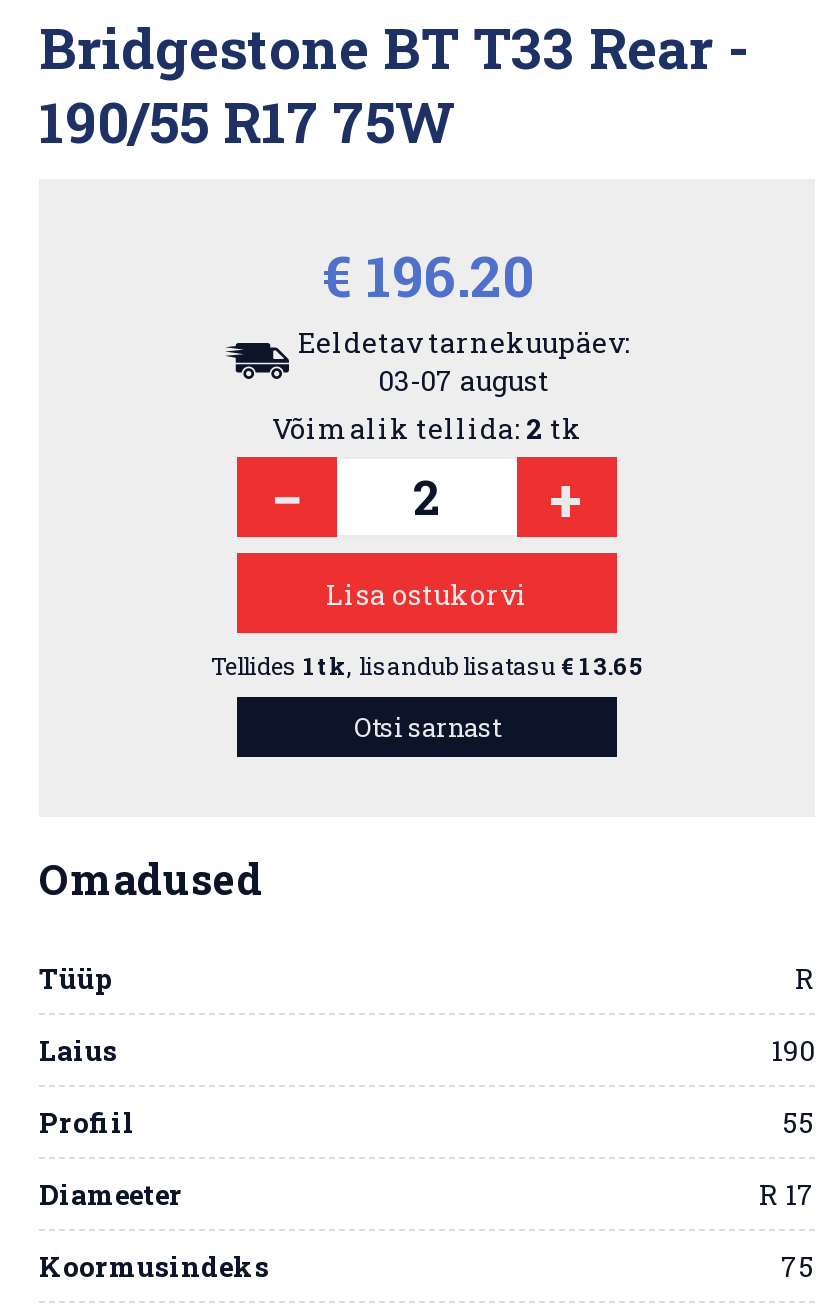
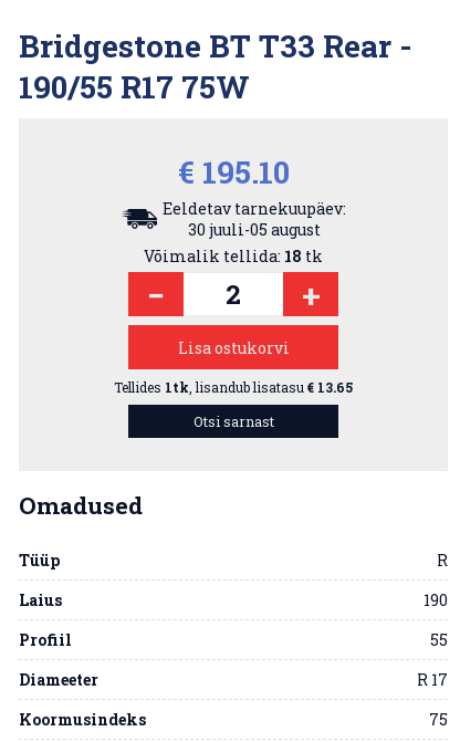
[322,239,532,313] € 196.20 -> [177,151,289,192] € 195.10
[272,361,582,447] 03-07 august | Võimalik tellida: 2 tk -> [144,219,323,267] 30 juuli-05 august | Võimalik tellida: 18 tk

